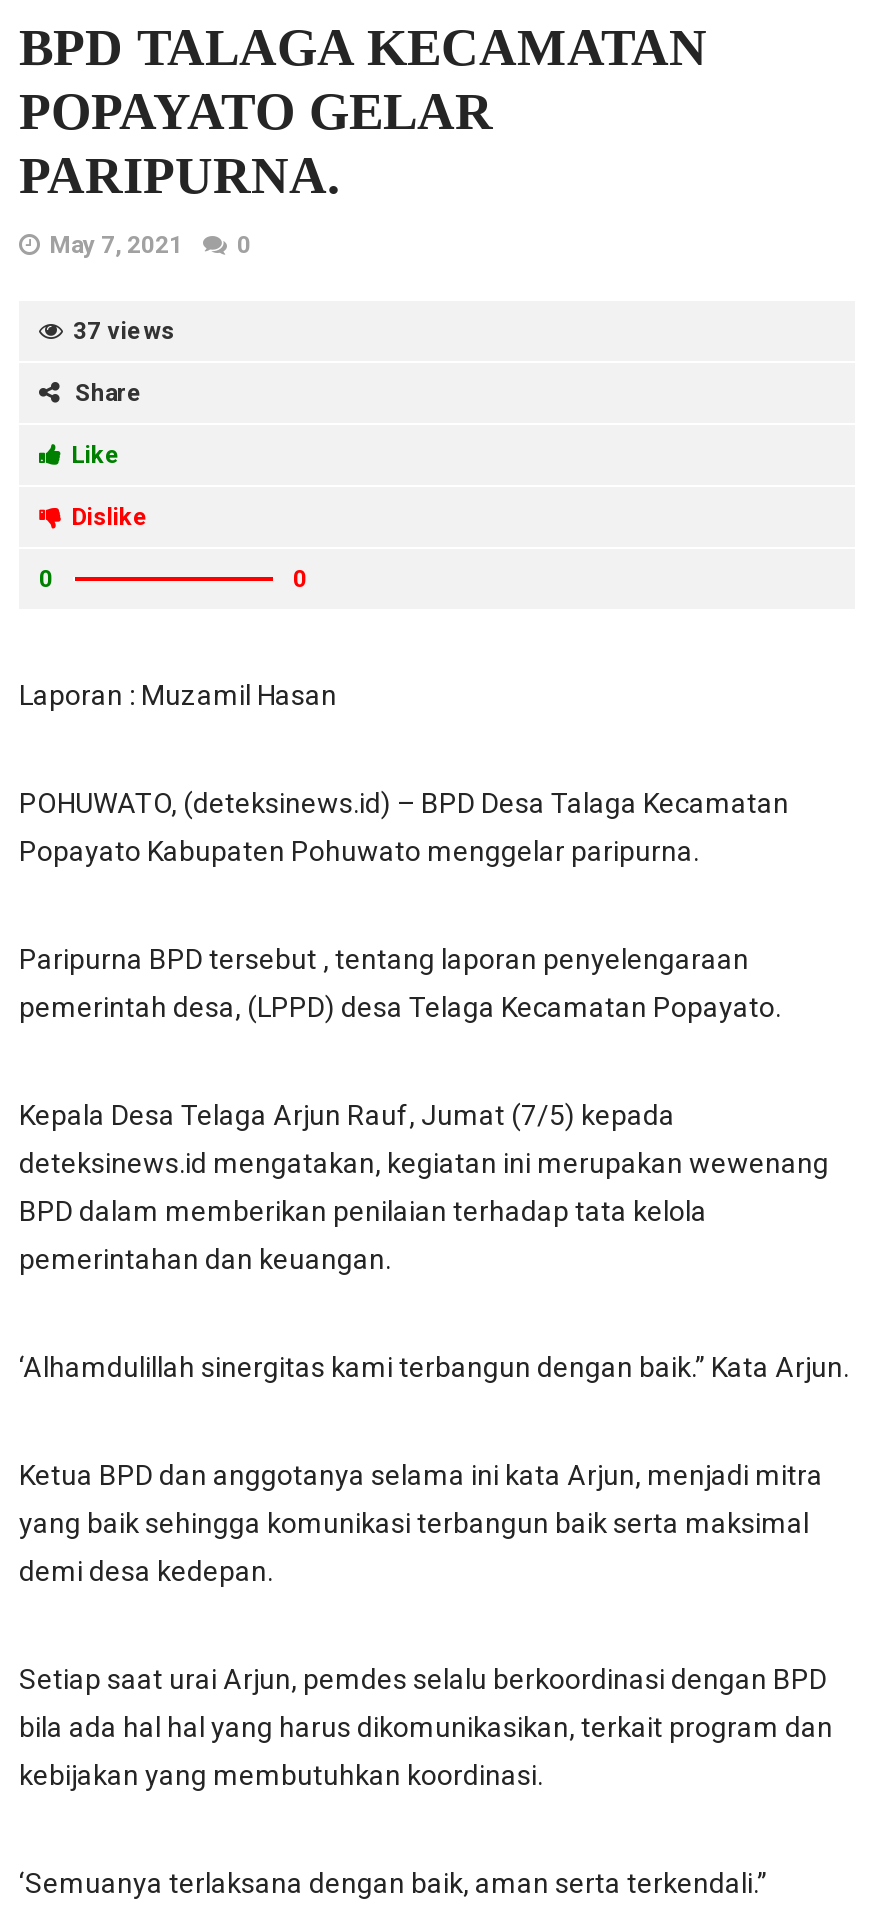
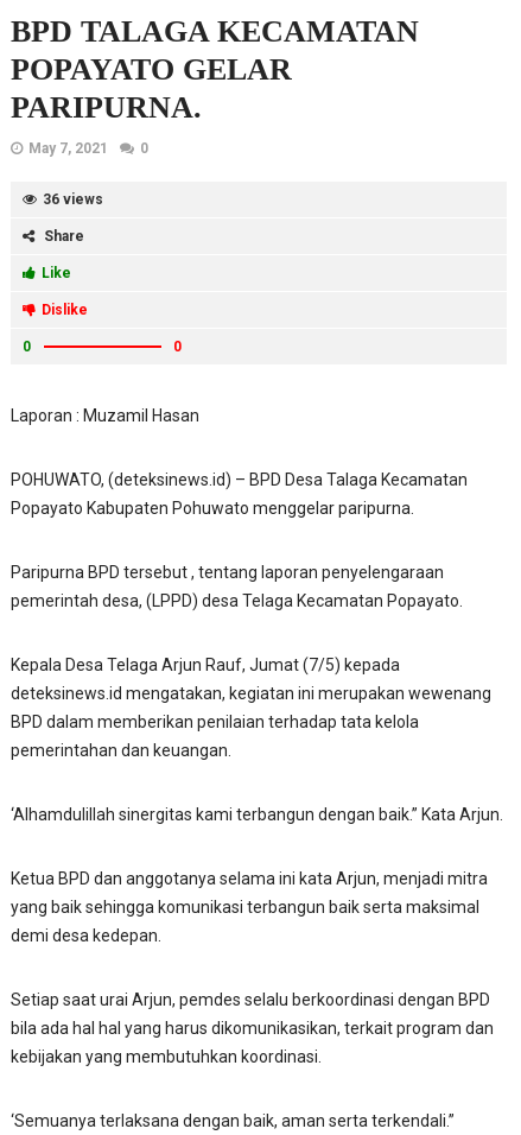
[73,316,175,344] 37 views -> [43,191,103,207] 36 views

